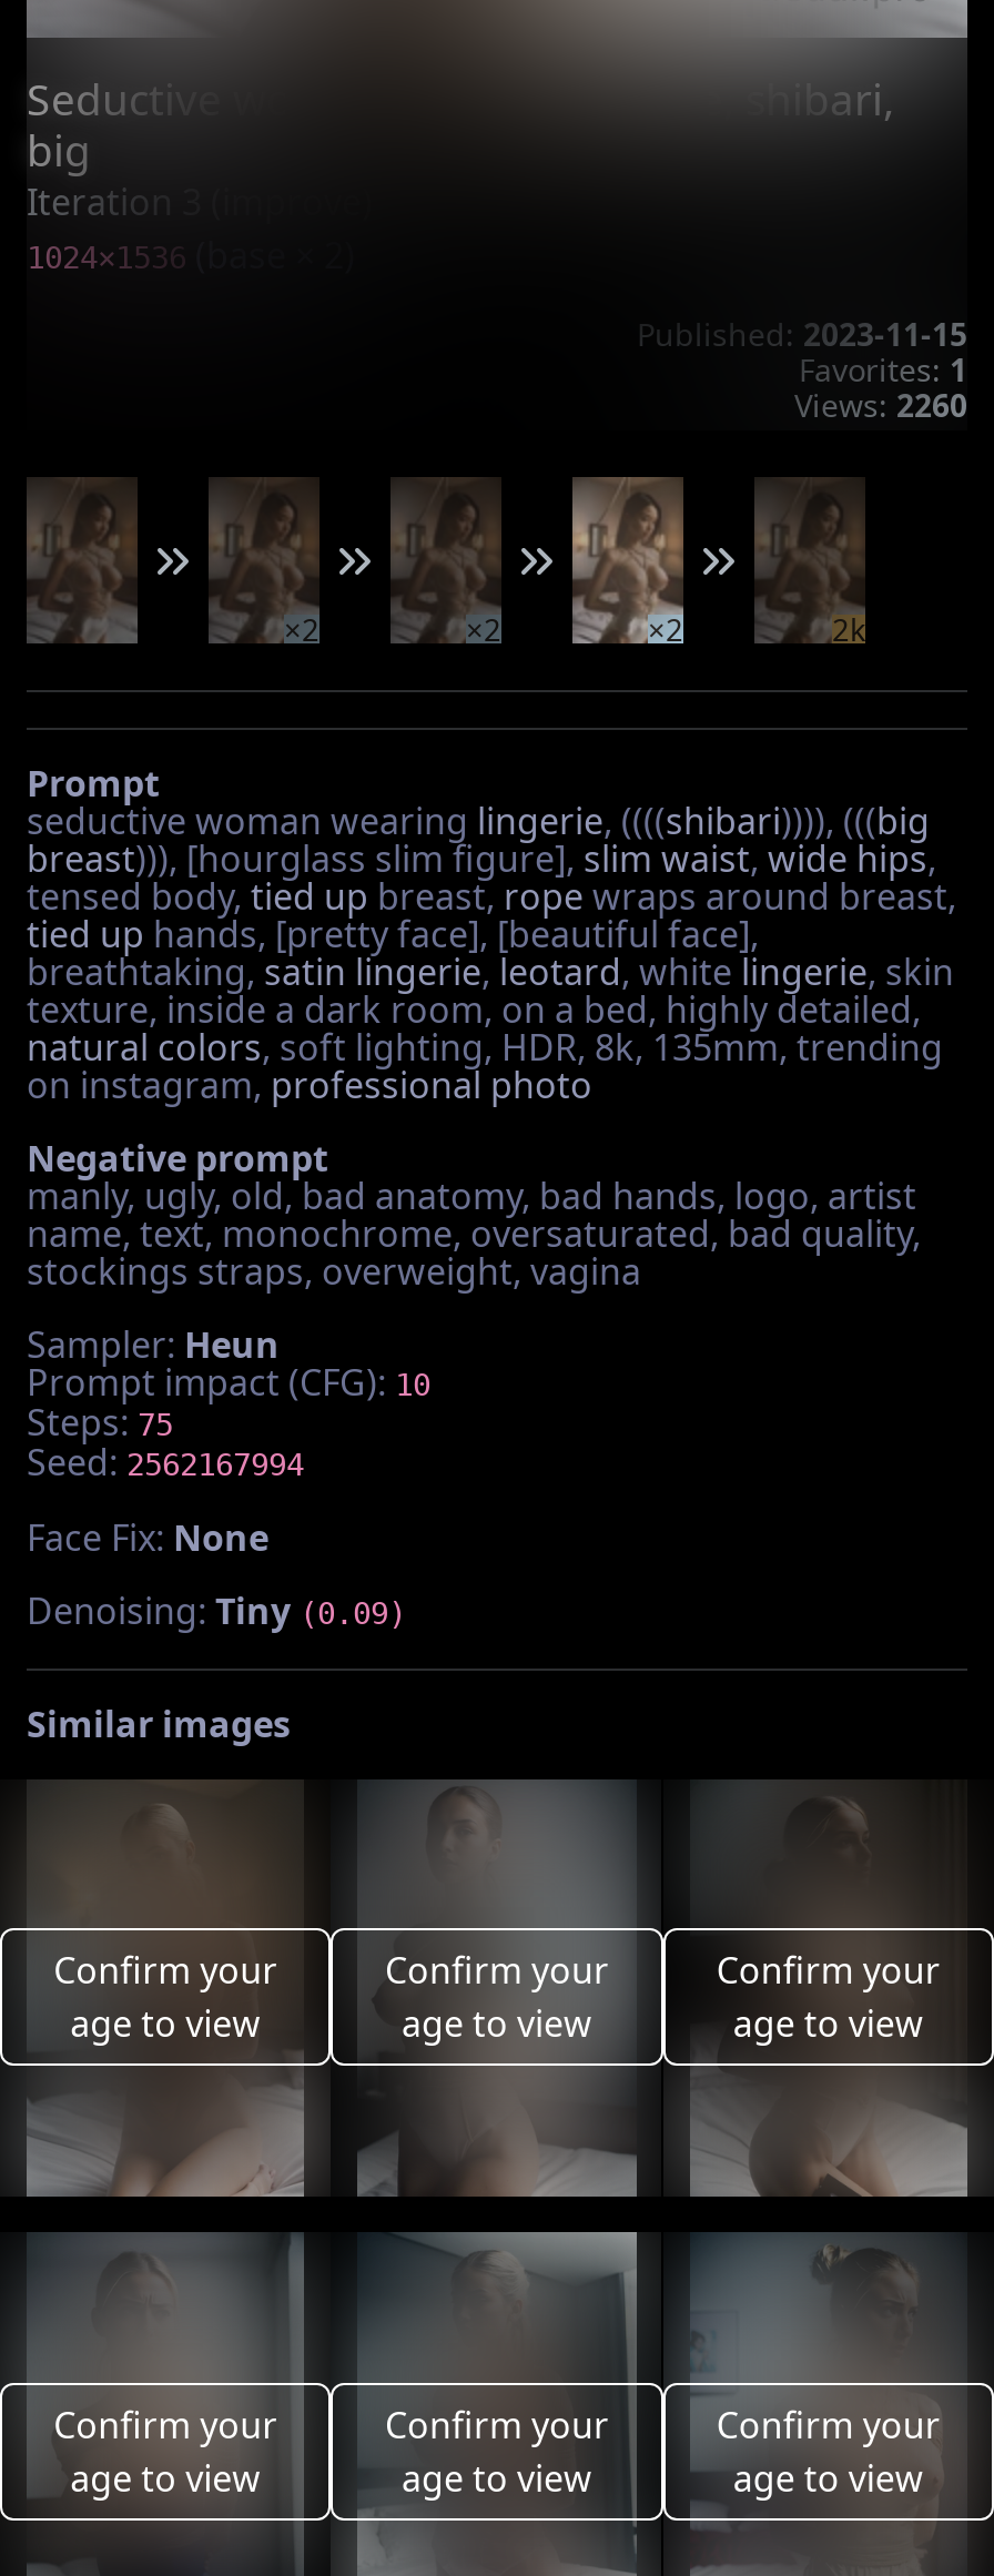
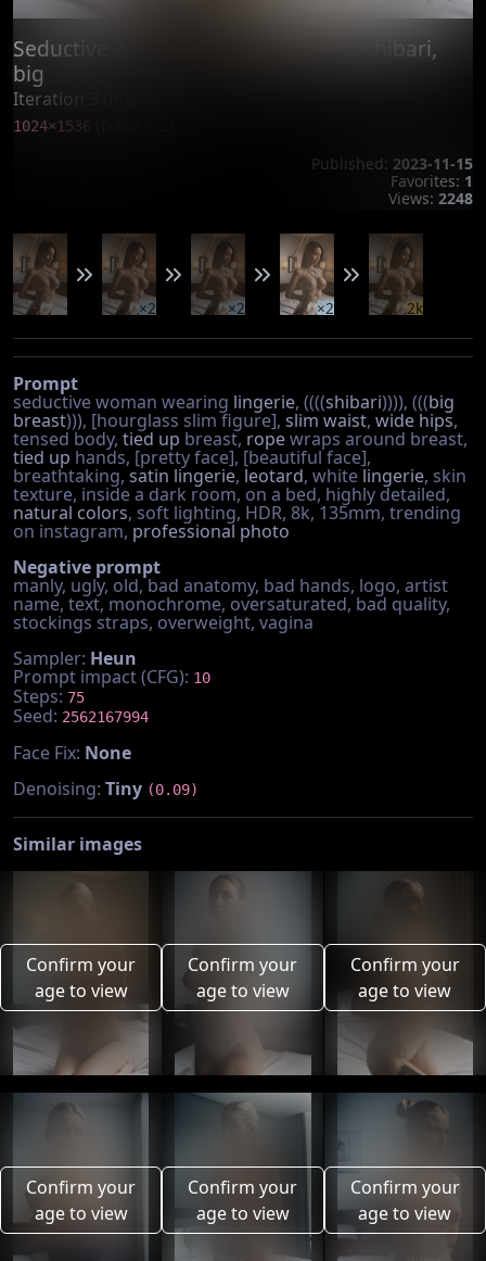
[794,384,967,426] Views: 2260 -> [388,188,473,209] Views: 2248

